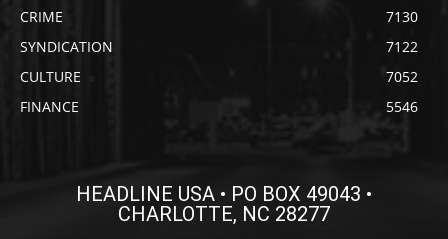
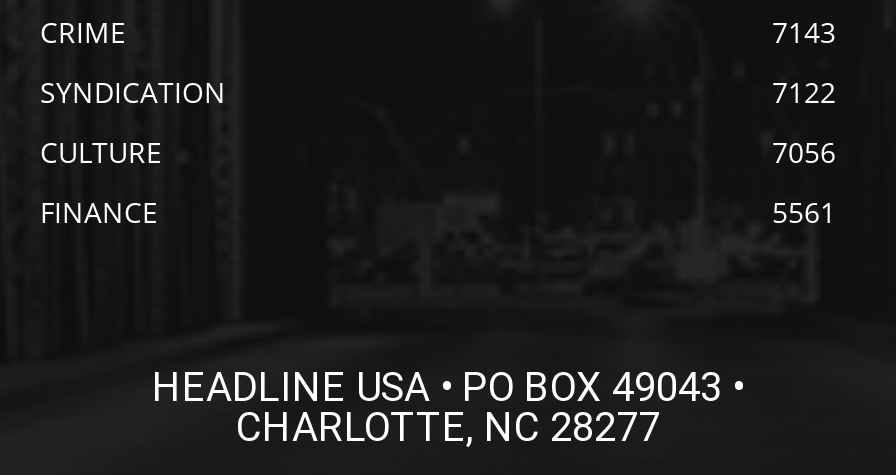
[386,7,418,26] 7130 -> [772,13,836,51] 7143
[386,67,418,86] 7052 -> [772,133,836,171] 7056
[386,97,418,116] 5546 -> [772,193,836,231] 5561

